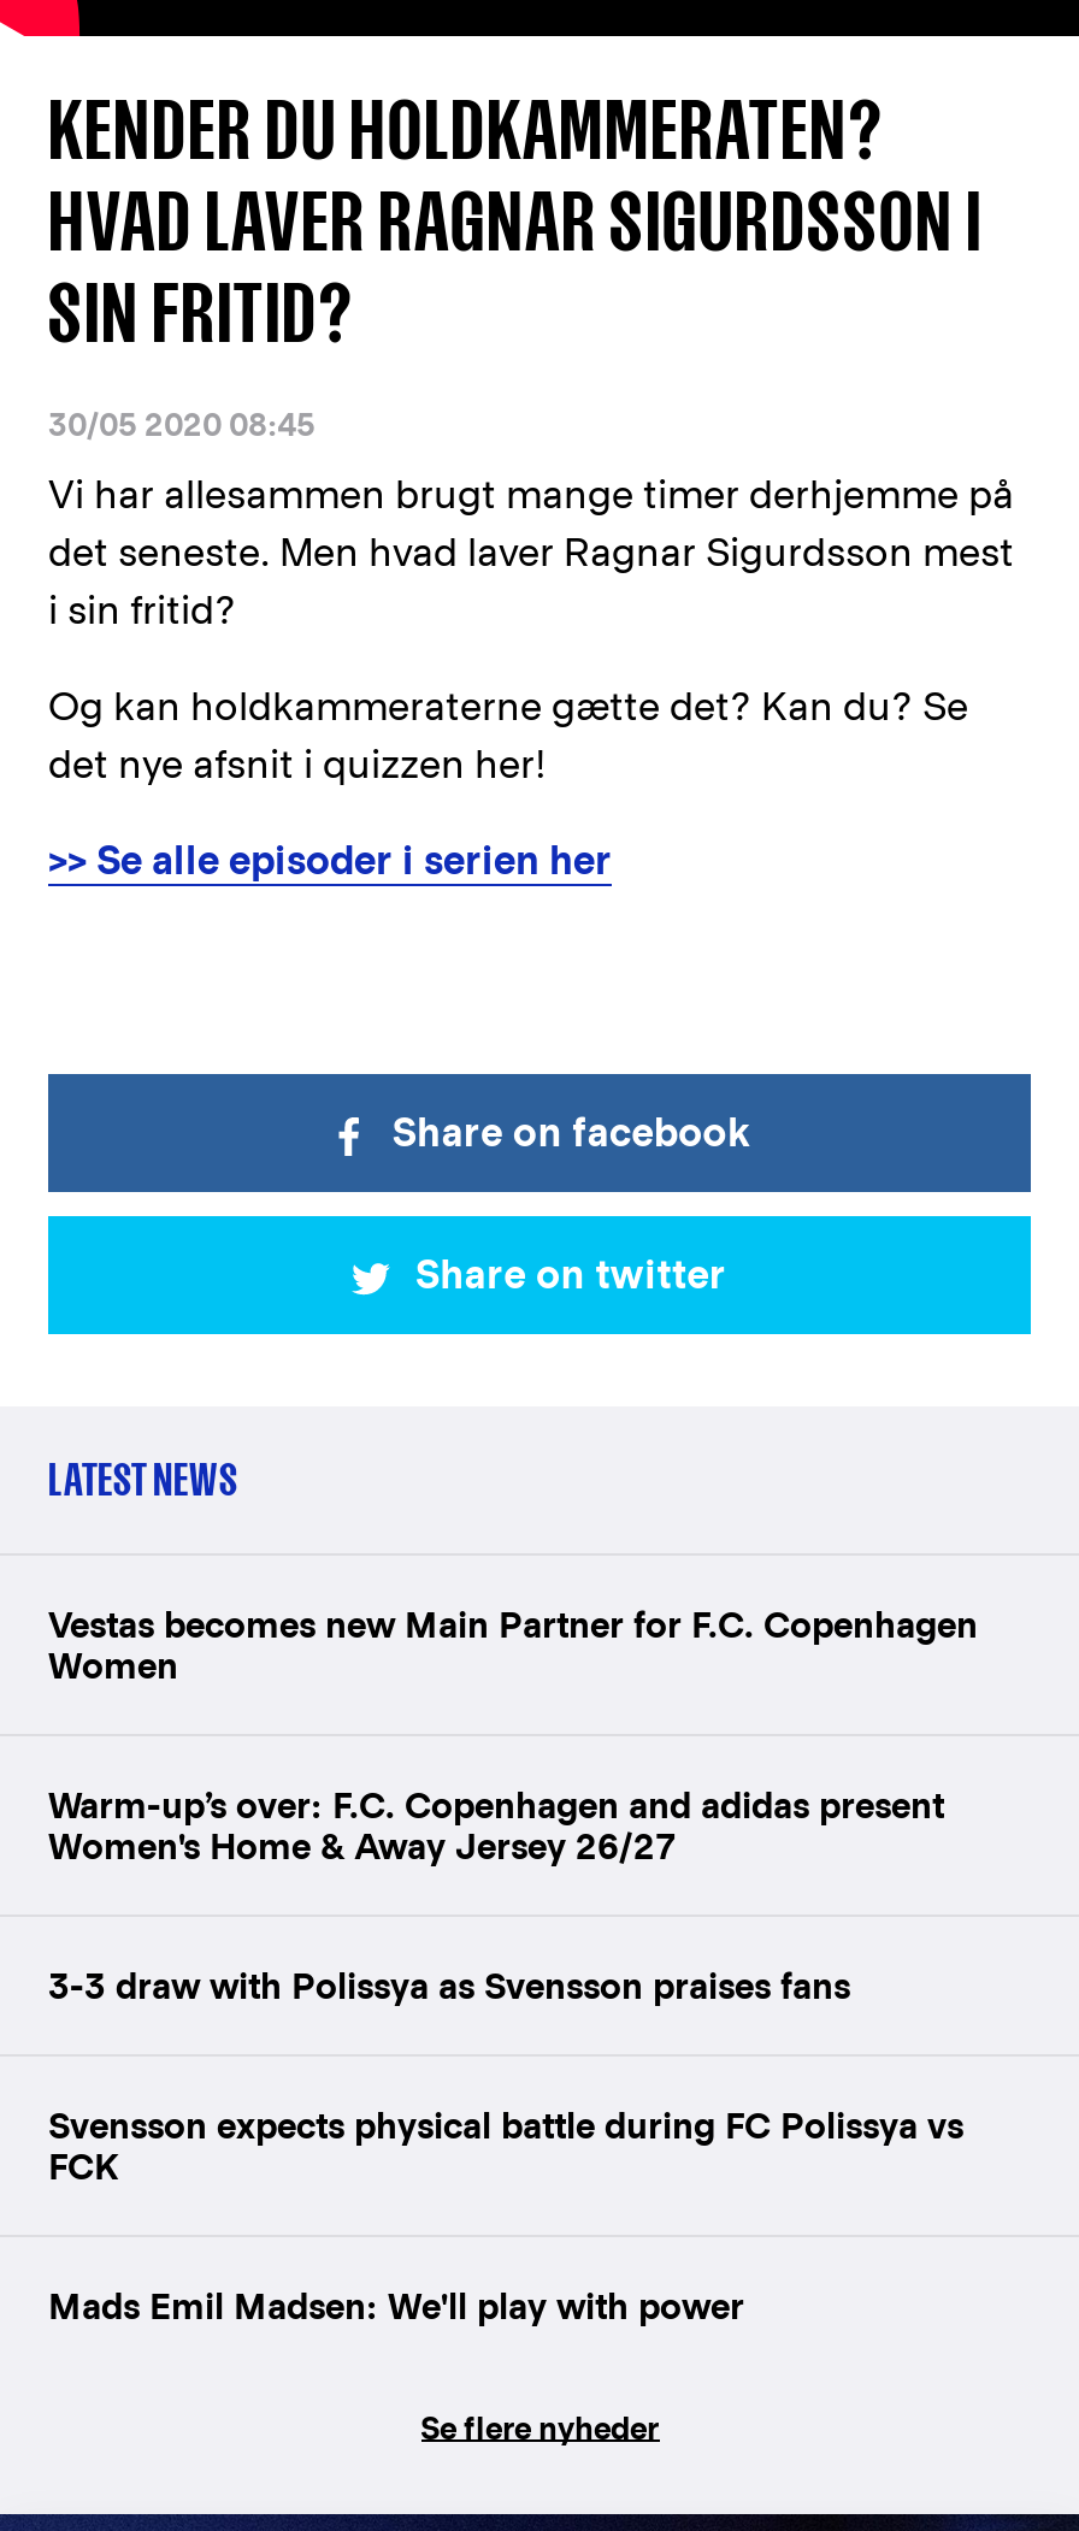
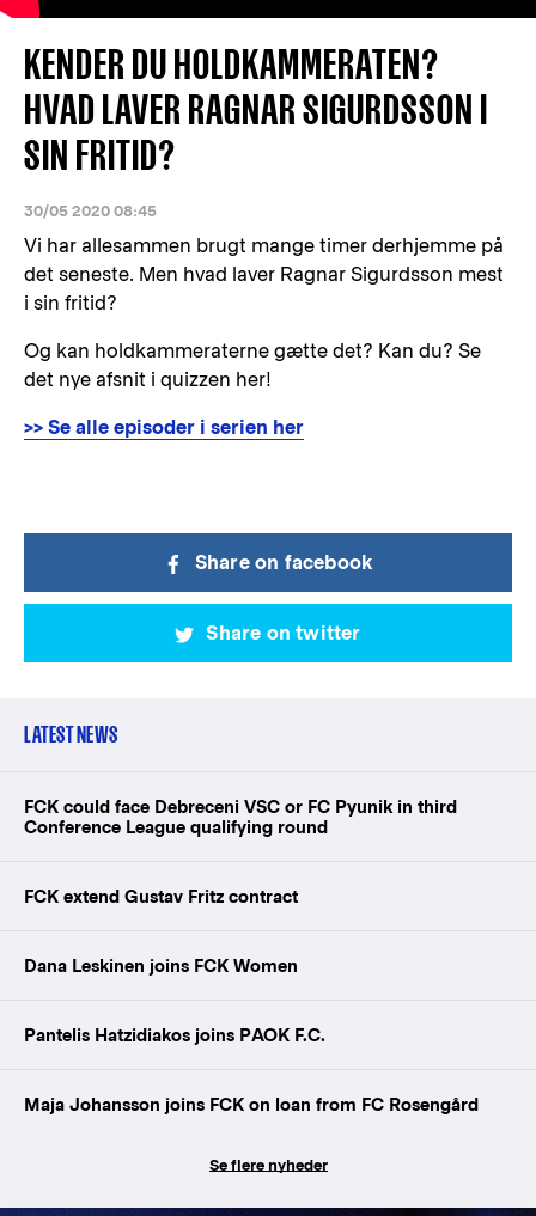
[48,1604,978,1686] Vestas becomes new Main Partner for F.C. Copenhagen | Women -> [24,796,457,837] FCK could face Debreceni VSC or FC Pyunik in third | Conference League qualifying round
[48,1784,944,1866] Warm-up’s over: F.C. Copenhagen and adidas present | Women's Home & Away Jersey 26/27 -> [24,886,298,906] FCK extend Gustav Fritz contract
[48,1965,850,2006] 3-3 draw with Polissya as Svensson praises fans -> [24,955,298,976] Dana Leskinen joins FCK Women
[48,2105,963,2187] Svensson expects physical battle during FC Polissya vs | FCK -> [24,1025,325,1045] Pantelis Hatzidiakos joins PAOK F.C.
[48,2285,744,2326] Mads Emil Madsen: We'll play with power -> [24,1094,479,1114] Maja Johansson joins FCK on loan from FC Rosengård

